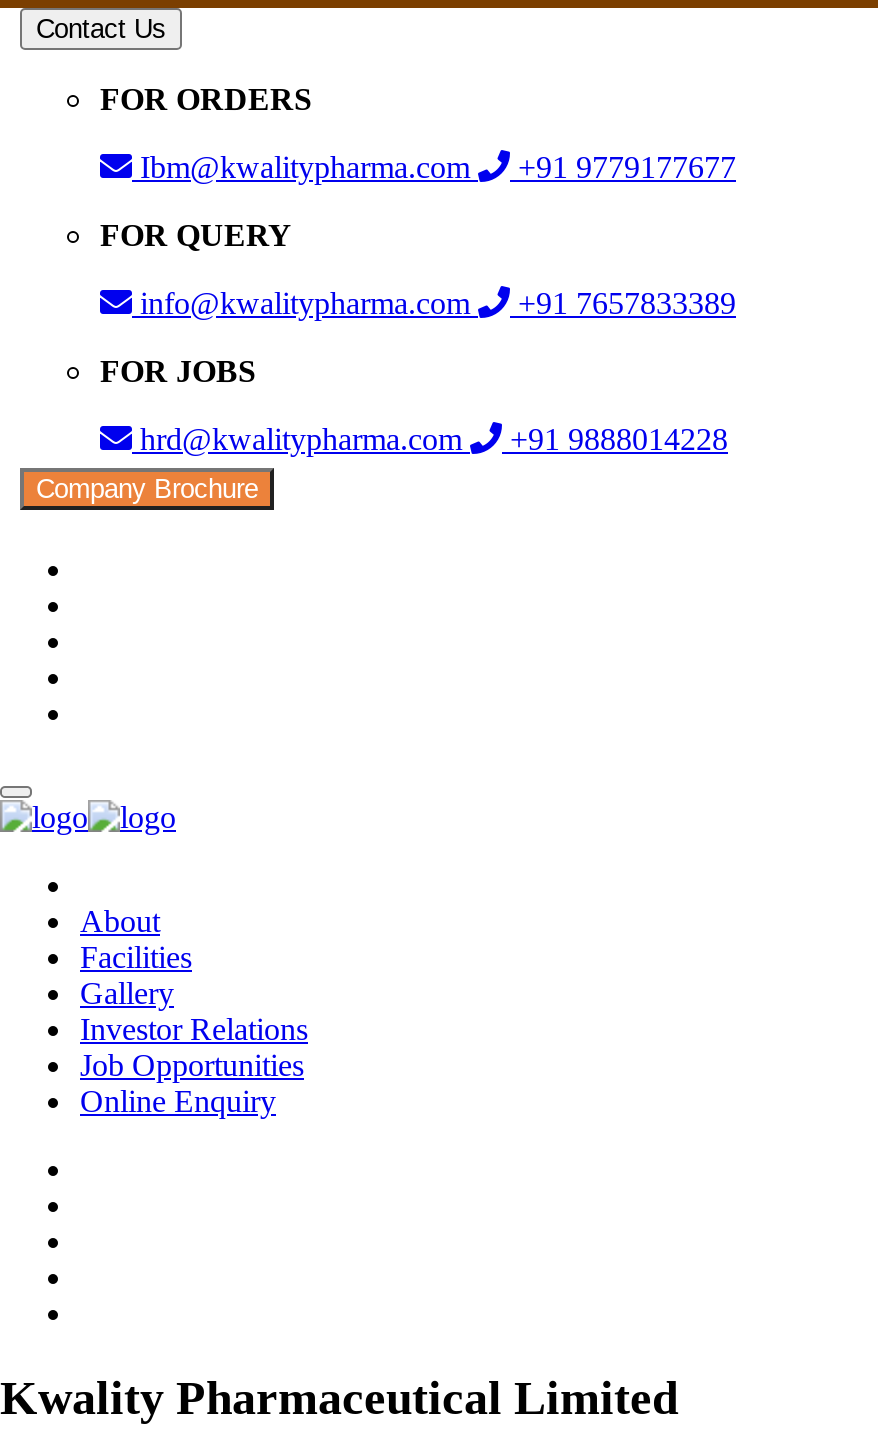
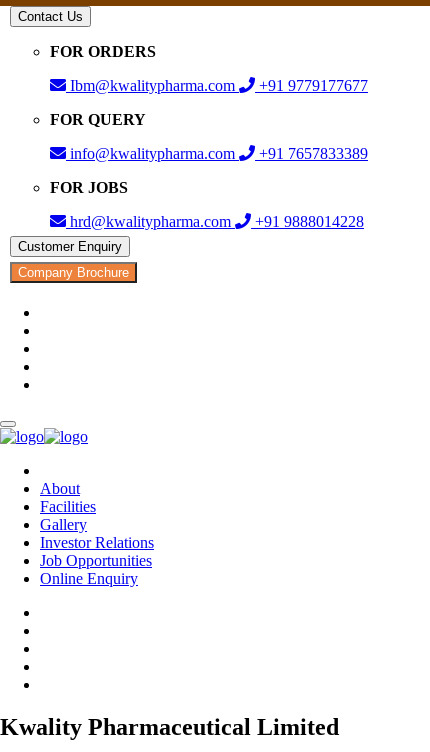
none -> [18,239,122,254] Customer Enquiry

